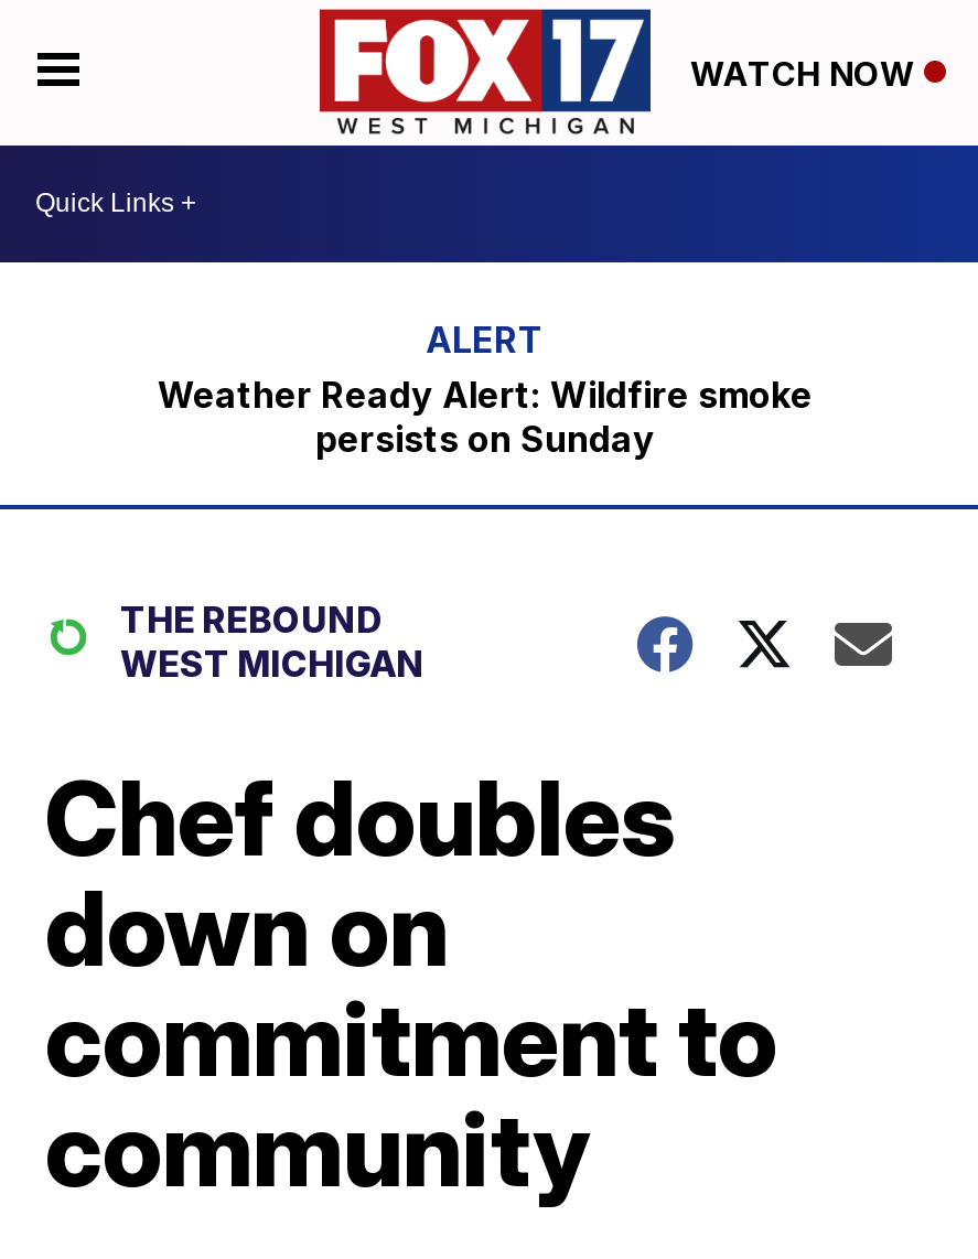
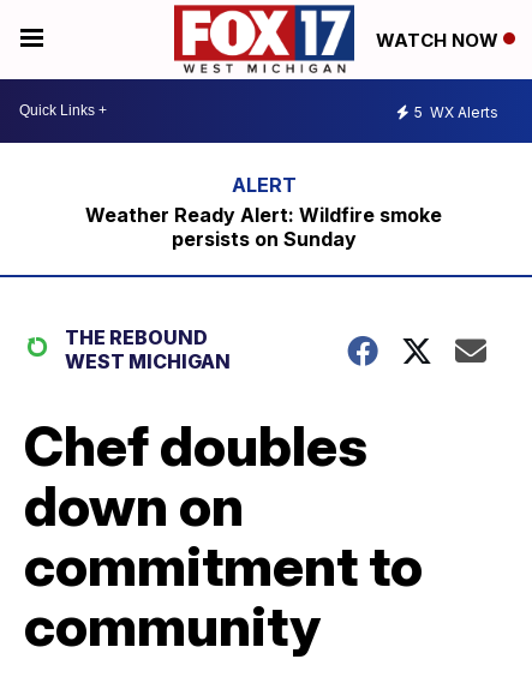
none -> [414,103,498,121] 5 WX Alerts

